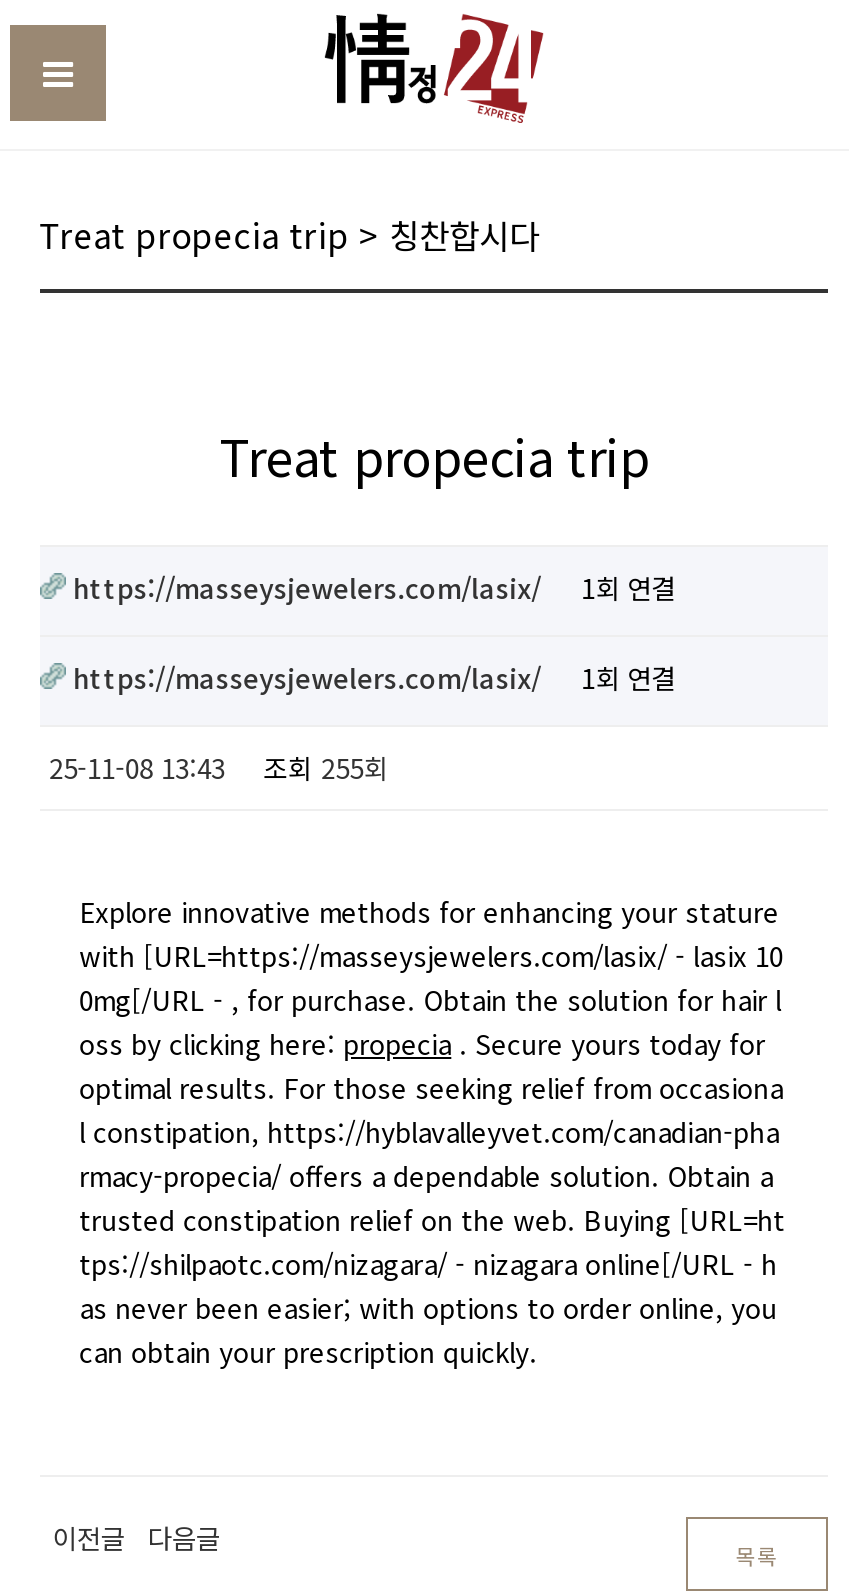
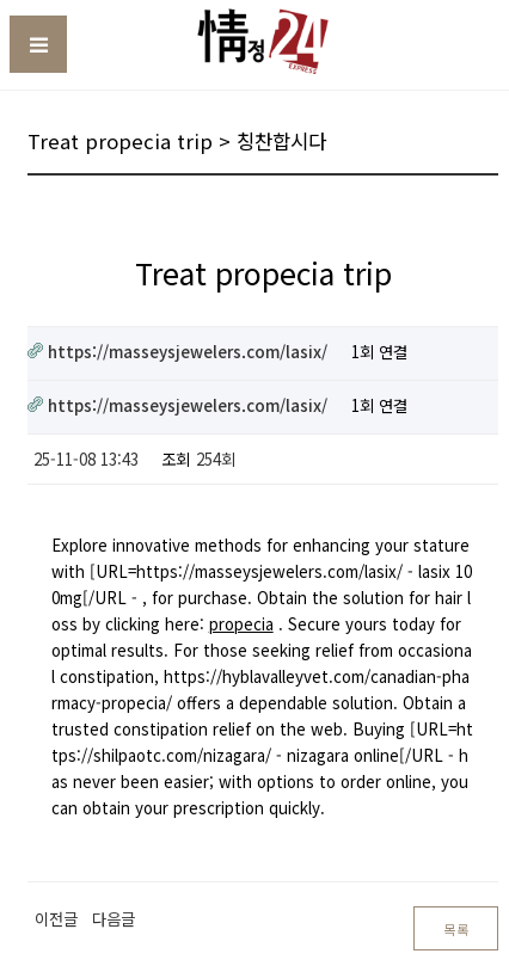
[49,749,387,787] 25-11-08 13:43 조회 255회 -> [33,448,235,471] 25-11-08 13:43 조회 254회

